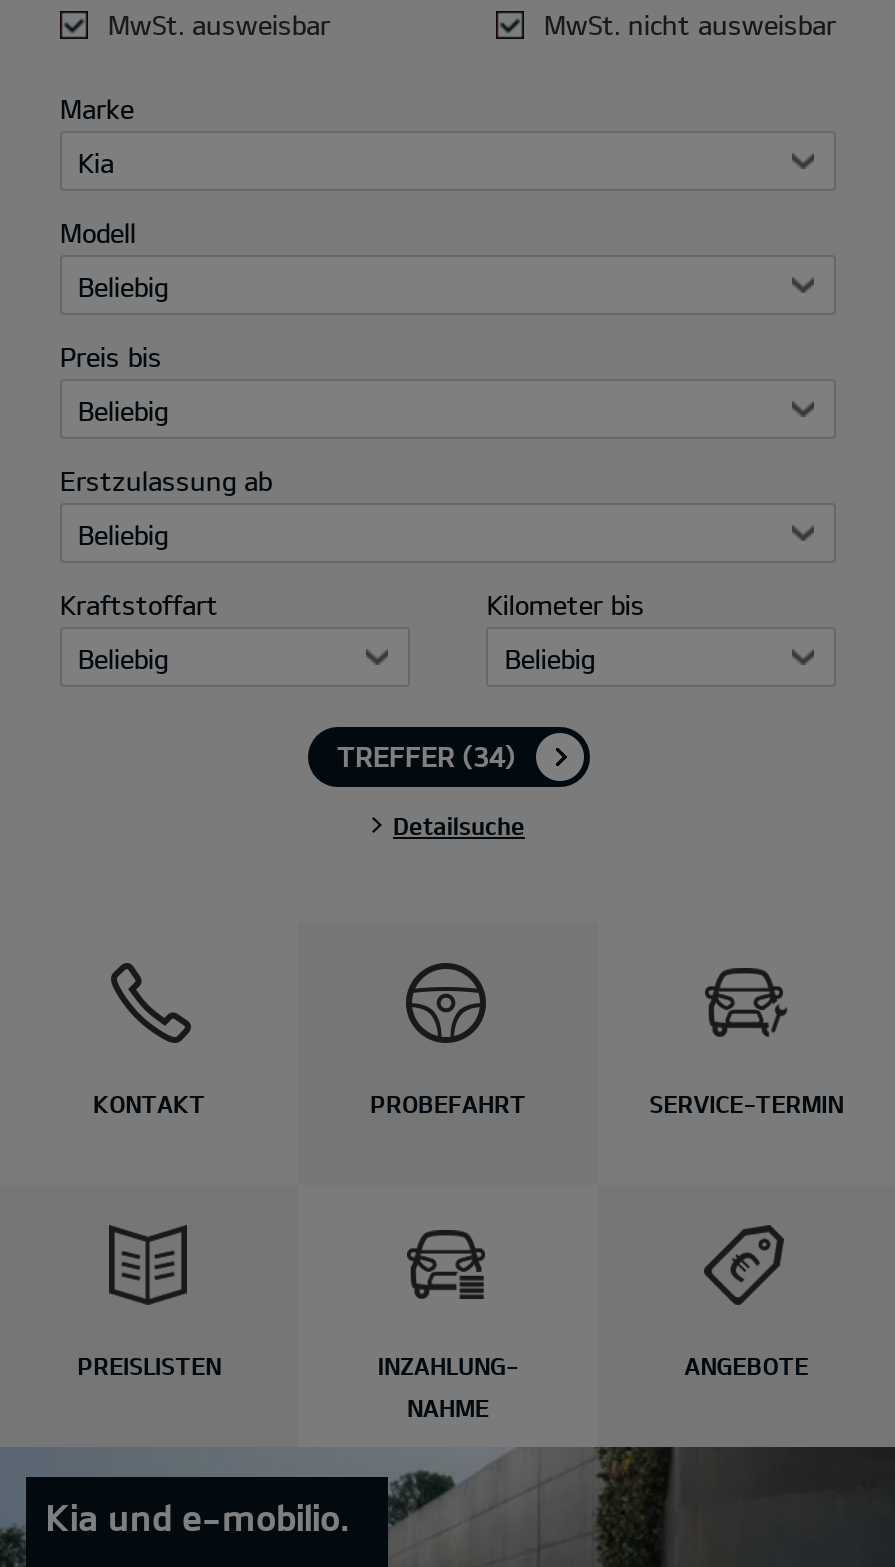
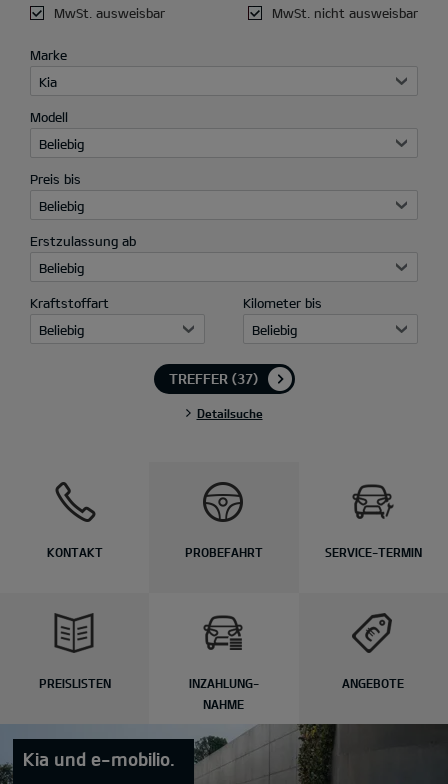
[337,739,515,773] TREFFER (34) -> [168,370,257,387] TREFFER (37)

